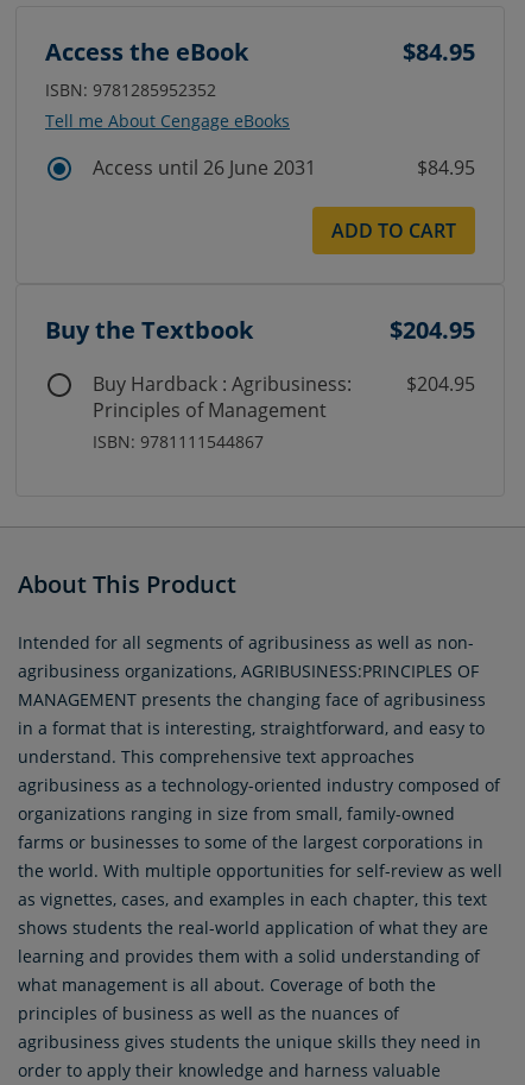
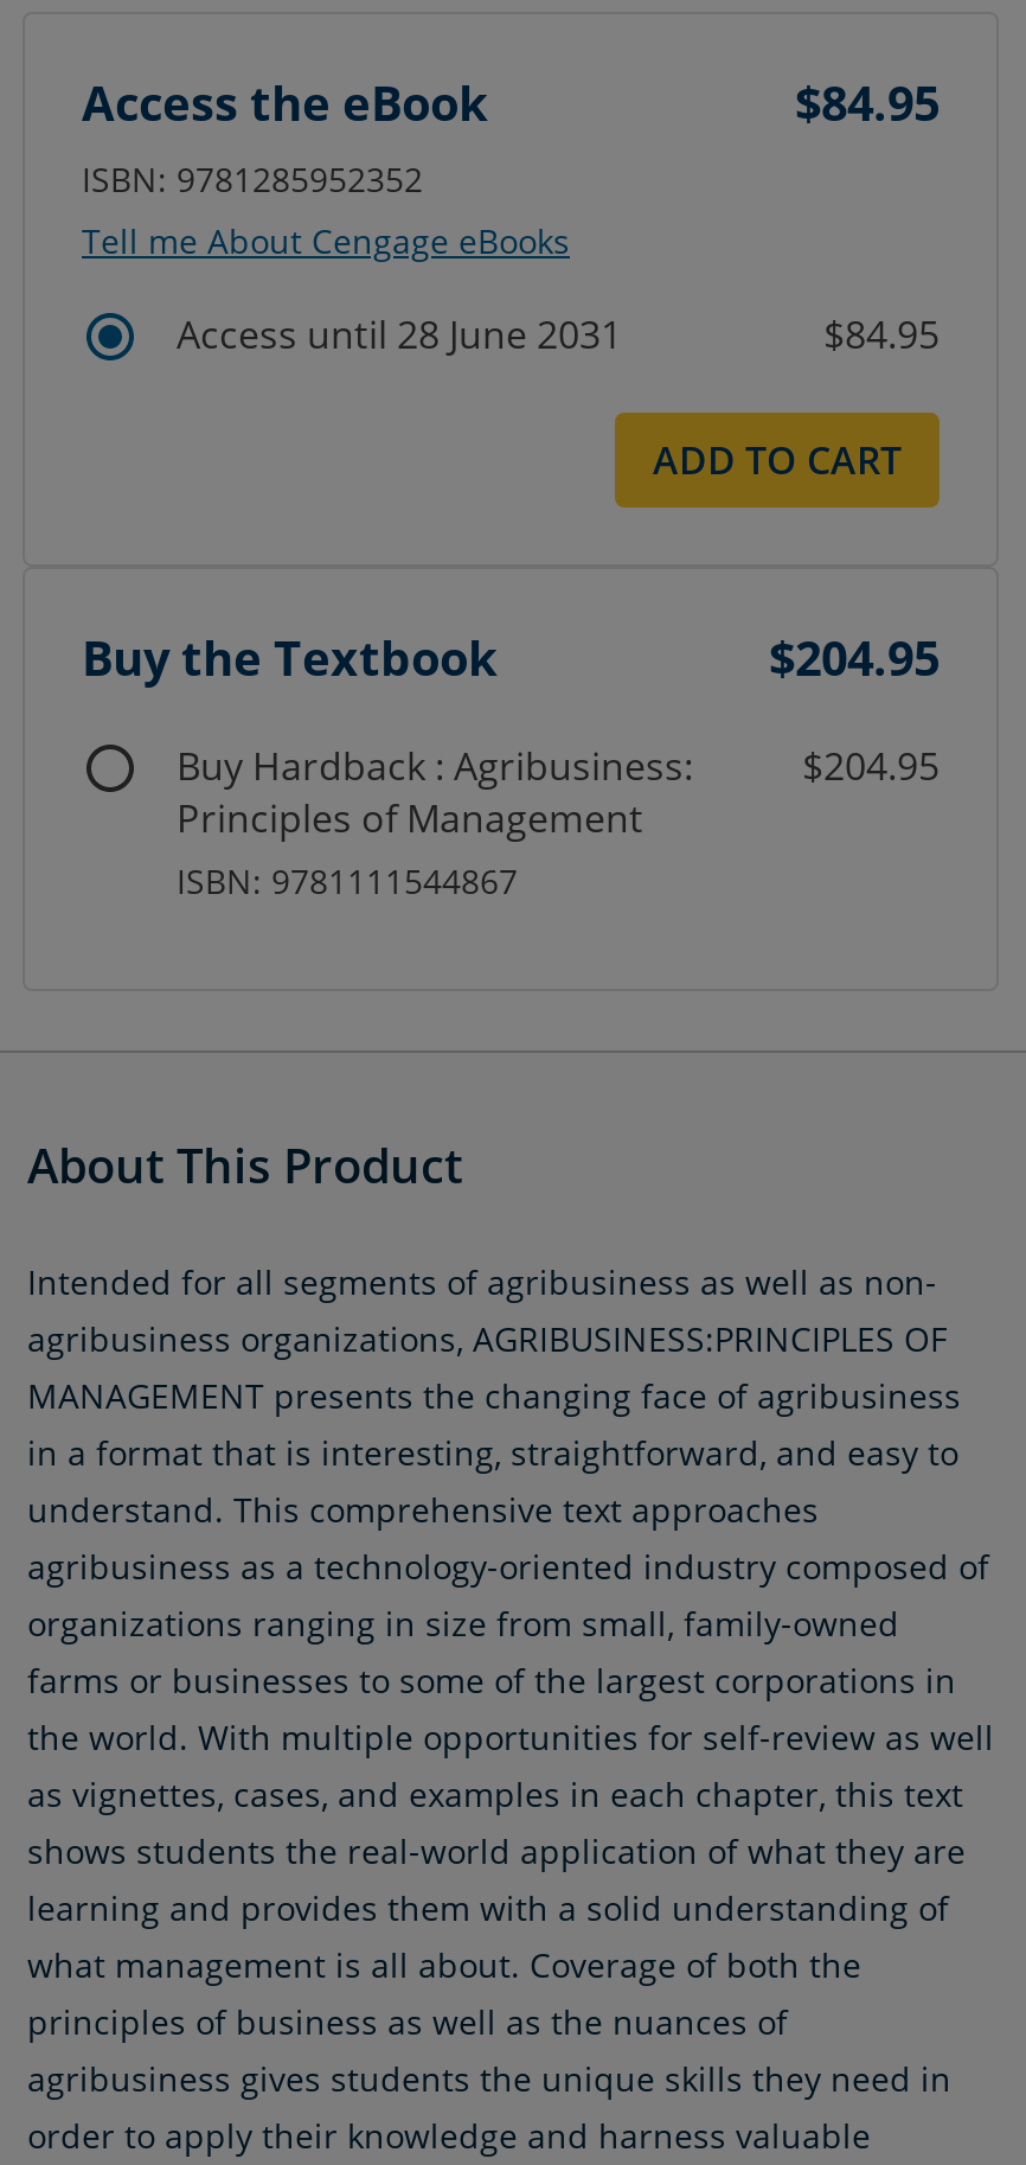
[93,154,316,180] Access until 26 June 2031 -> [177,308,622,360] Access until 28 June 2031

